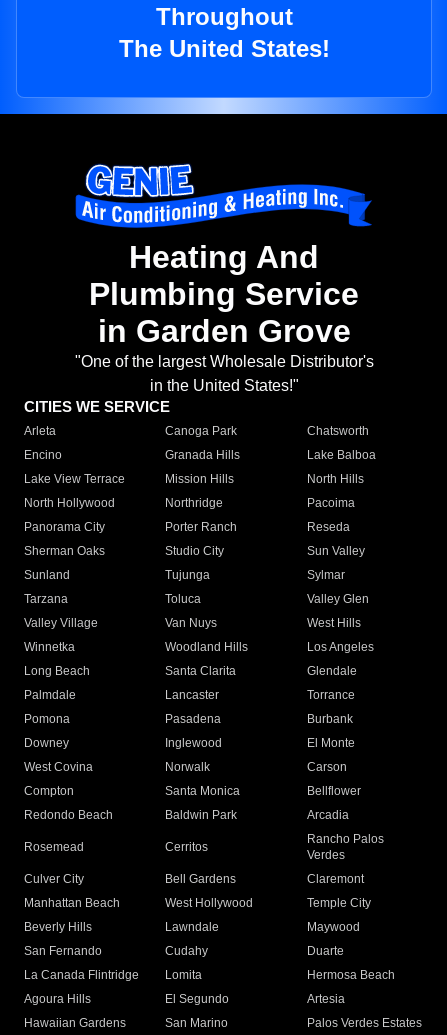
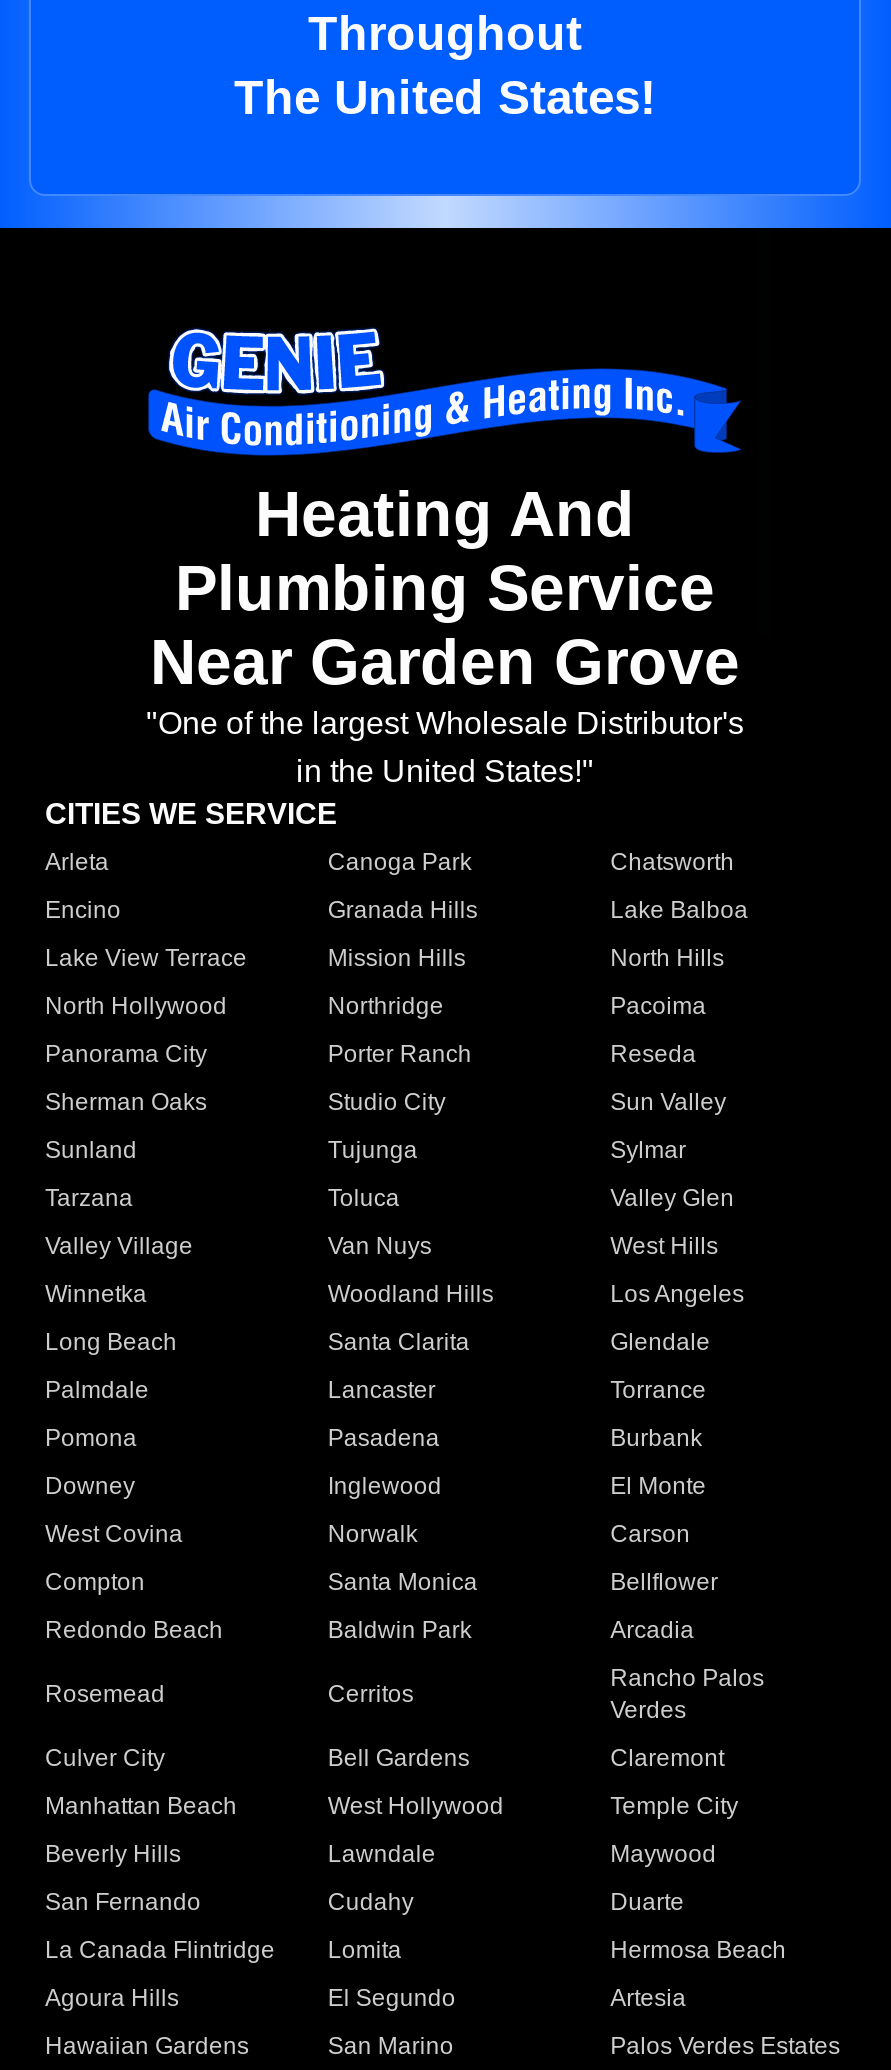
[97,313,350,349] in Garden Grove -> [150,627,740,699] Near Garden Grove

